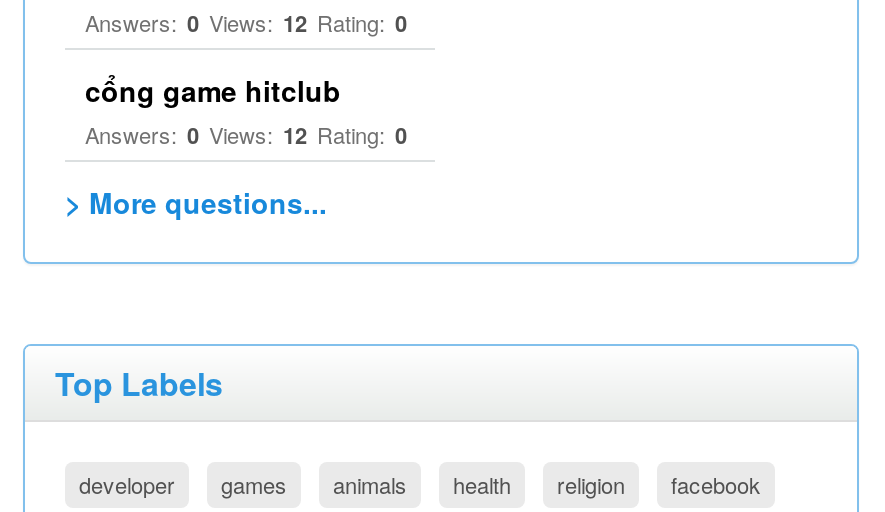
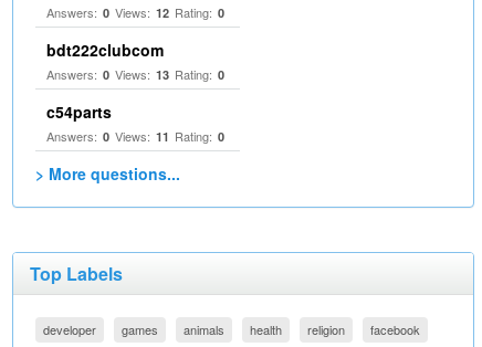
[85,70,407,150] cổng game hitclub | Answers: 0 Views: 12 Rating: 0 -> [46,39,224,145] bdt222clubcom | Answers: 0 Views: 13 Rating: 0 | c54parts | Answers: 0 Views: 11 Rating: 0

